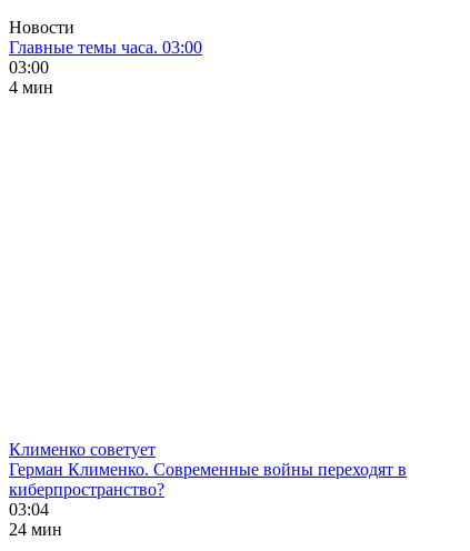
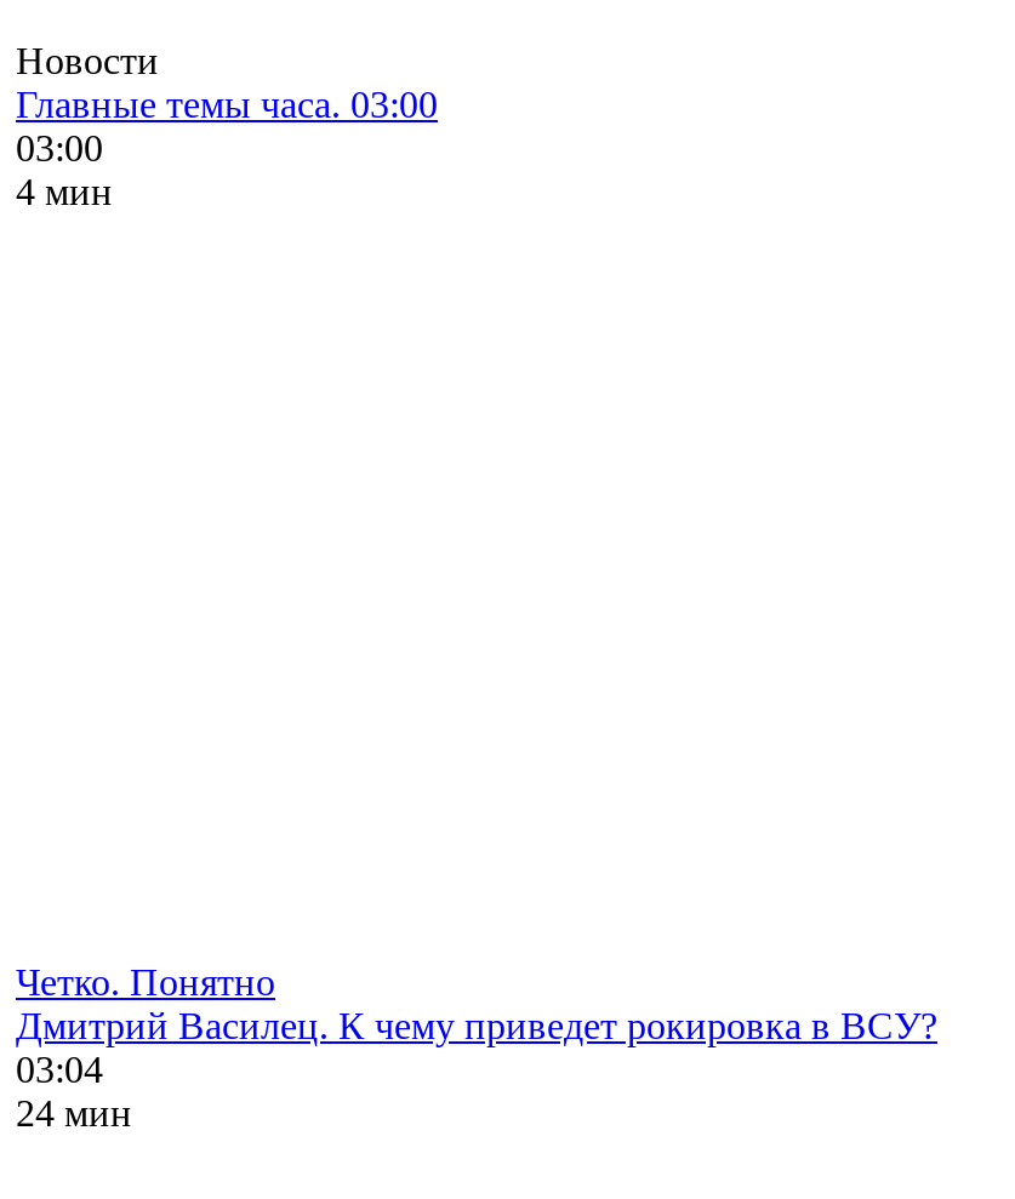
[9,440,407,499] Клименко советует | Герман Клименко. Современные войны переходят в | киберпространство? -> [16,961,937,1046] Четко. Понятно | Дмитрий Василец. К чему приведет рокировка в ВСУ?

